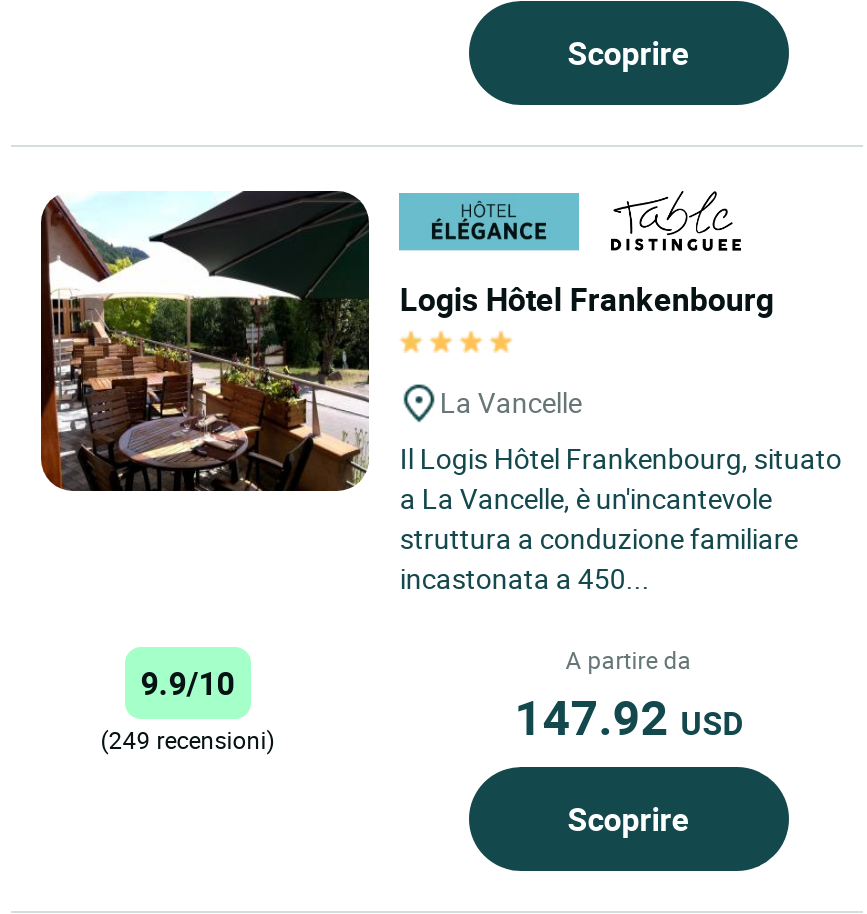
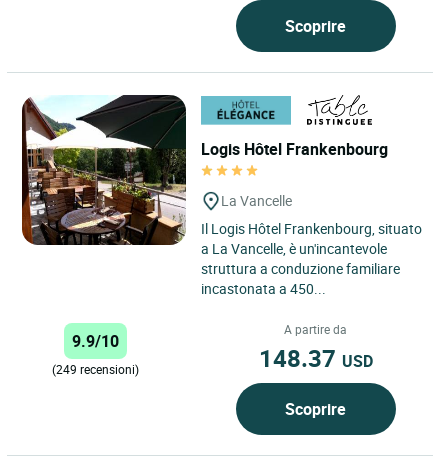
[514,684,742,748] 147.92 USD -> [259,342,373,374] 148.37 USD

